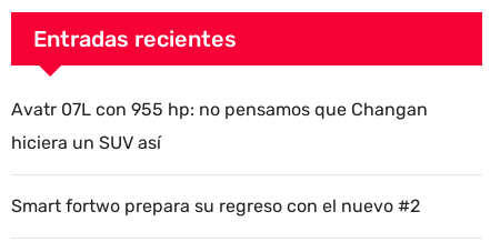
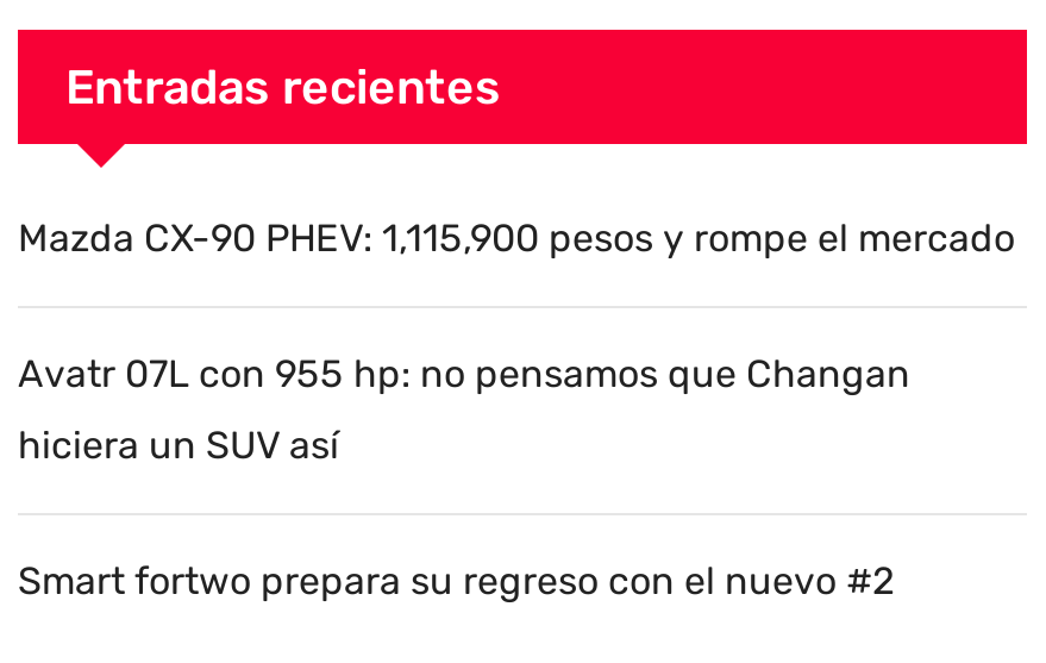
none -> [18,216,1015,261] Mazda CX-90 PHEV: 1,115,900 pesos y rompe el mercado

